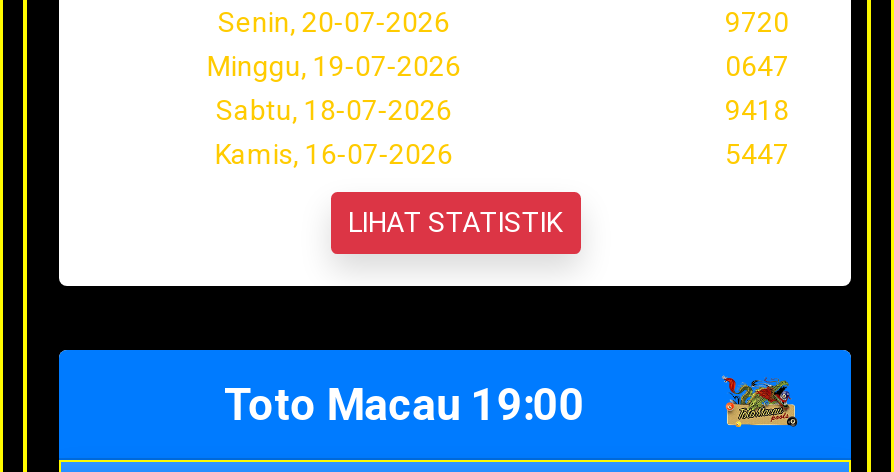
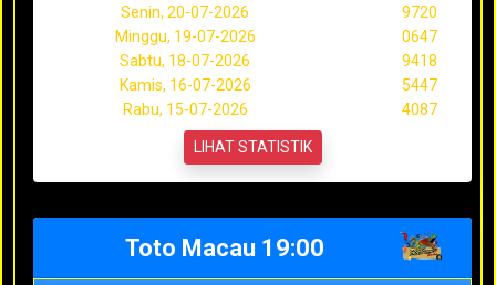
none -> [123,101,437,119] Rabu, 15-07-2026 | 4087

